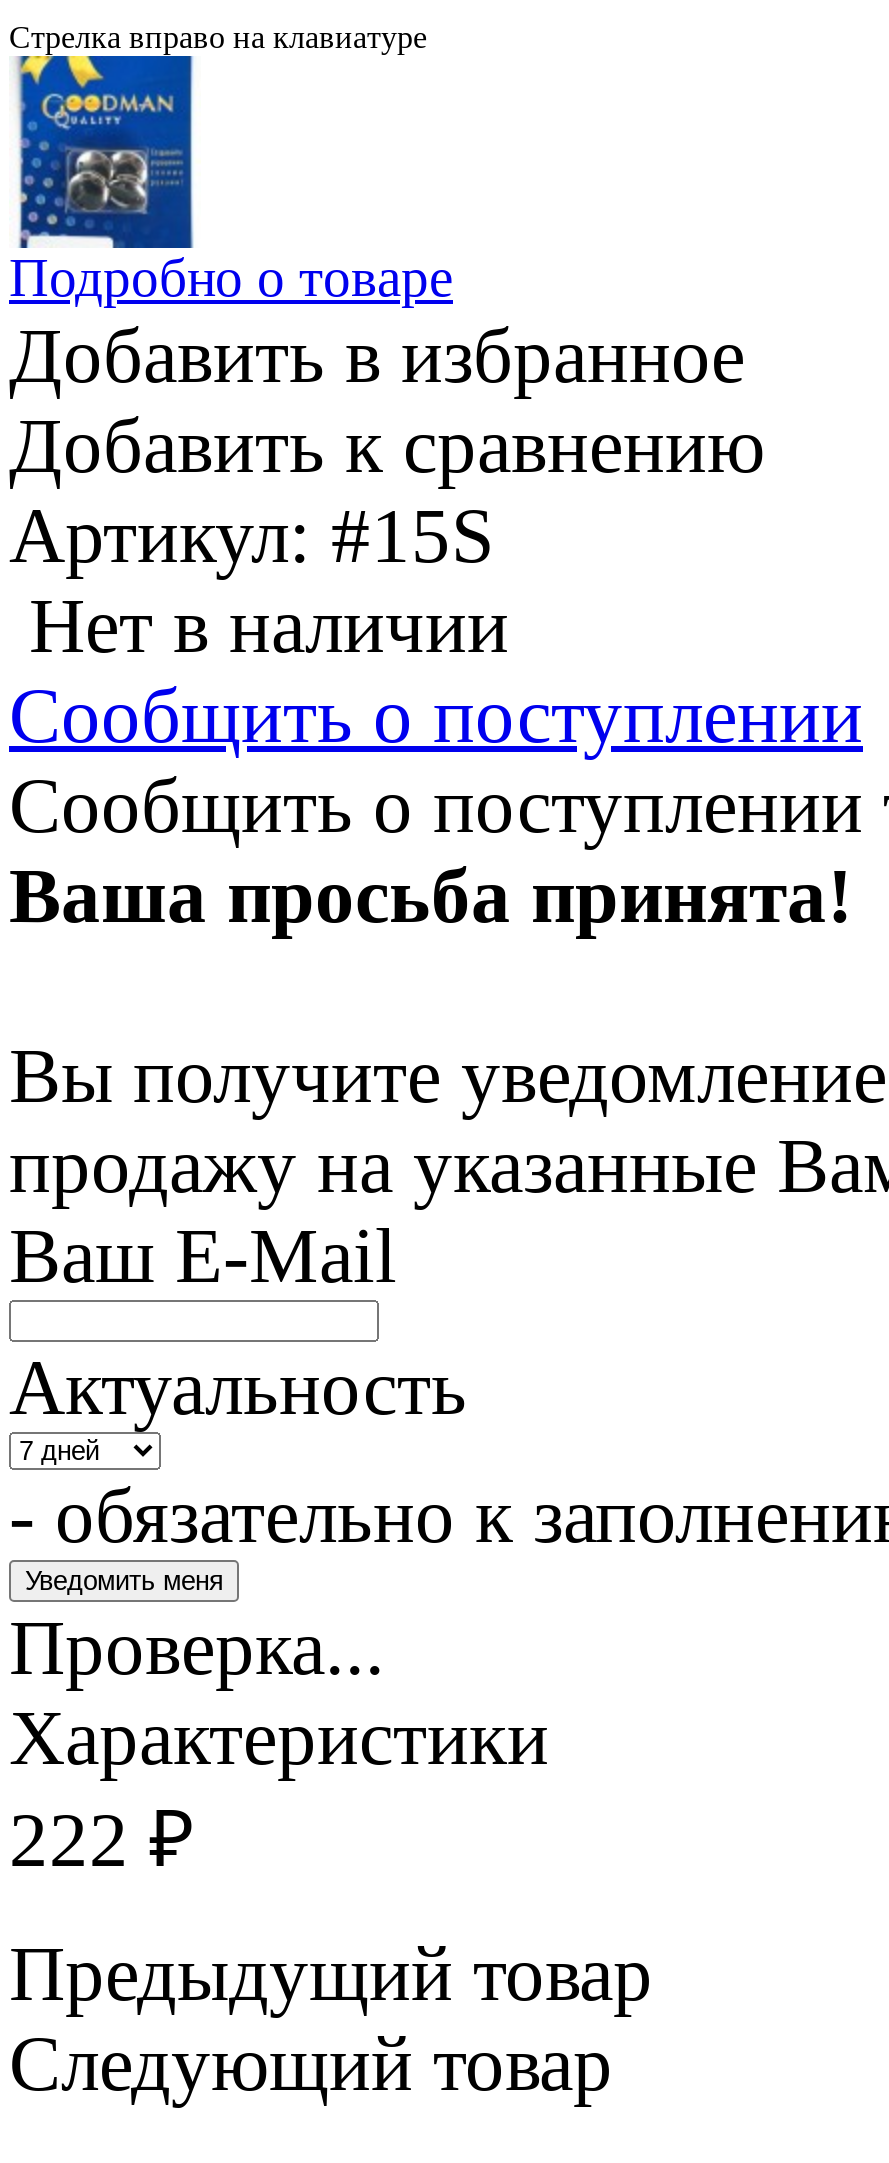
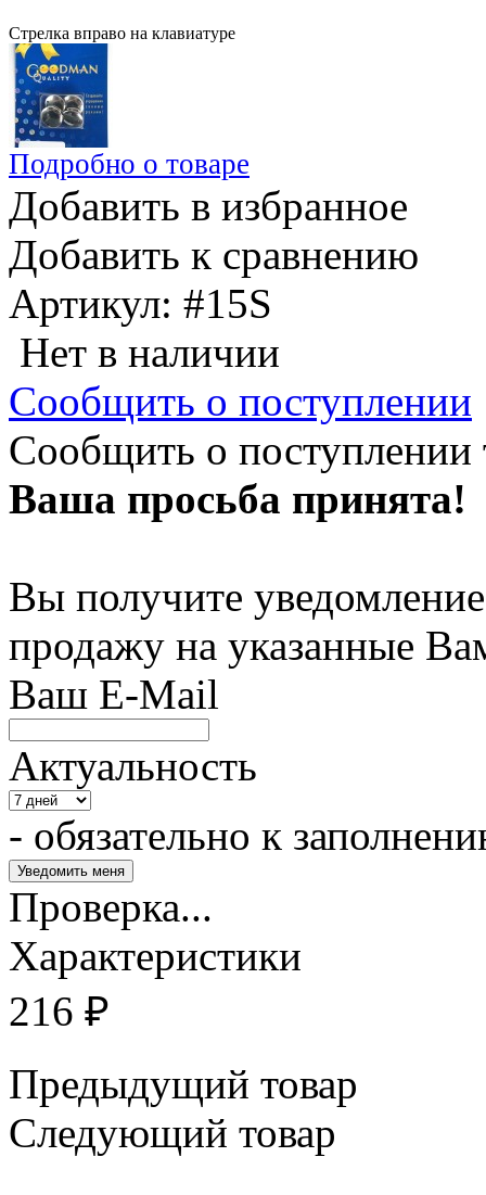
[9,1796,195,1882] 222 ₽ -> [9,988,110,1034] 216 ₽

